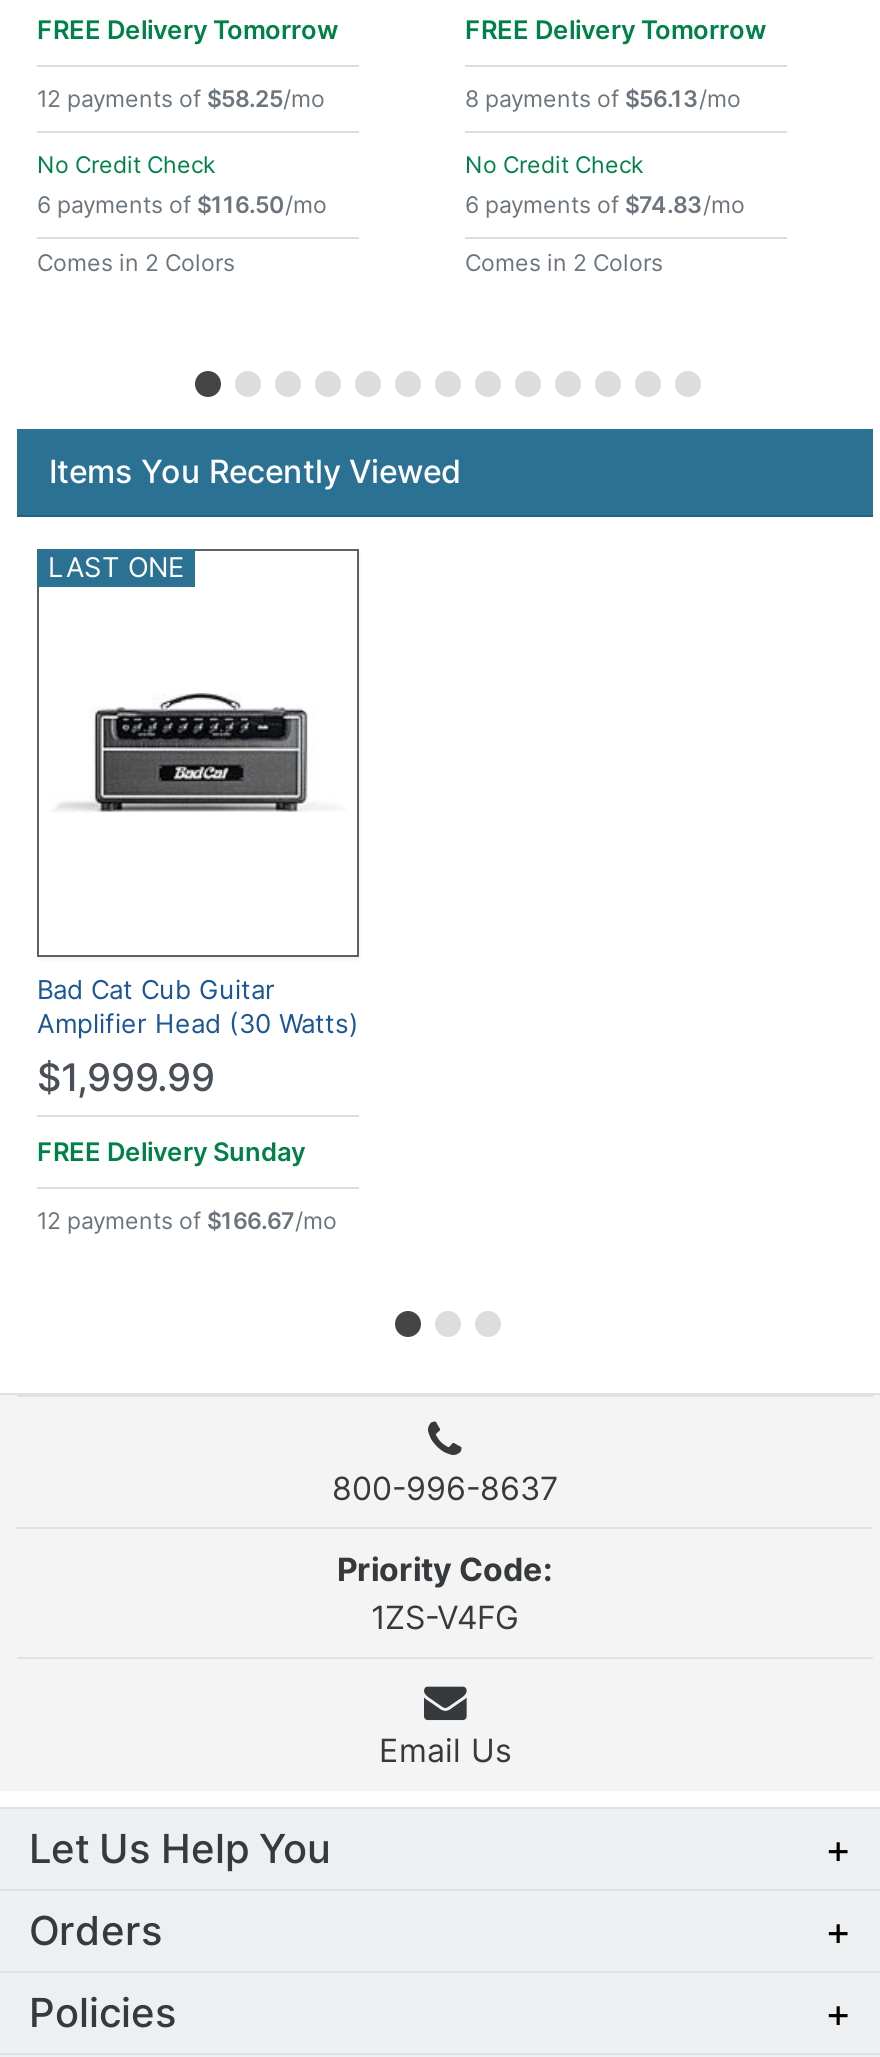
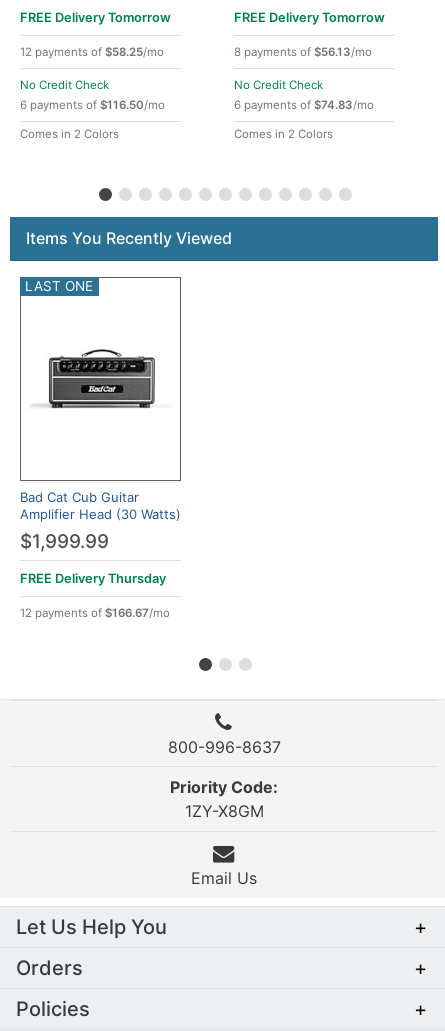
[37,1136,305,1166] FREE Delivery Sunday -> [20,571,166,586] FREE Delivery Thursday
[371,1598,519,1638] 1ZS-V4FG -> [184,801,263,821] 1ZY-X8GM

